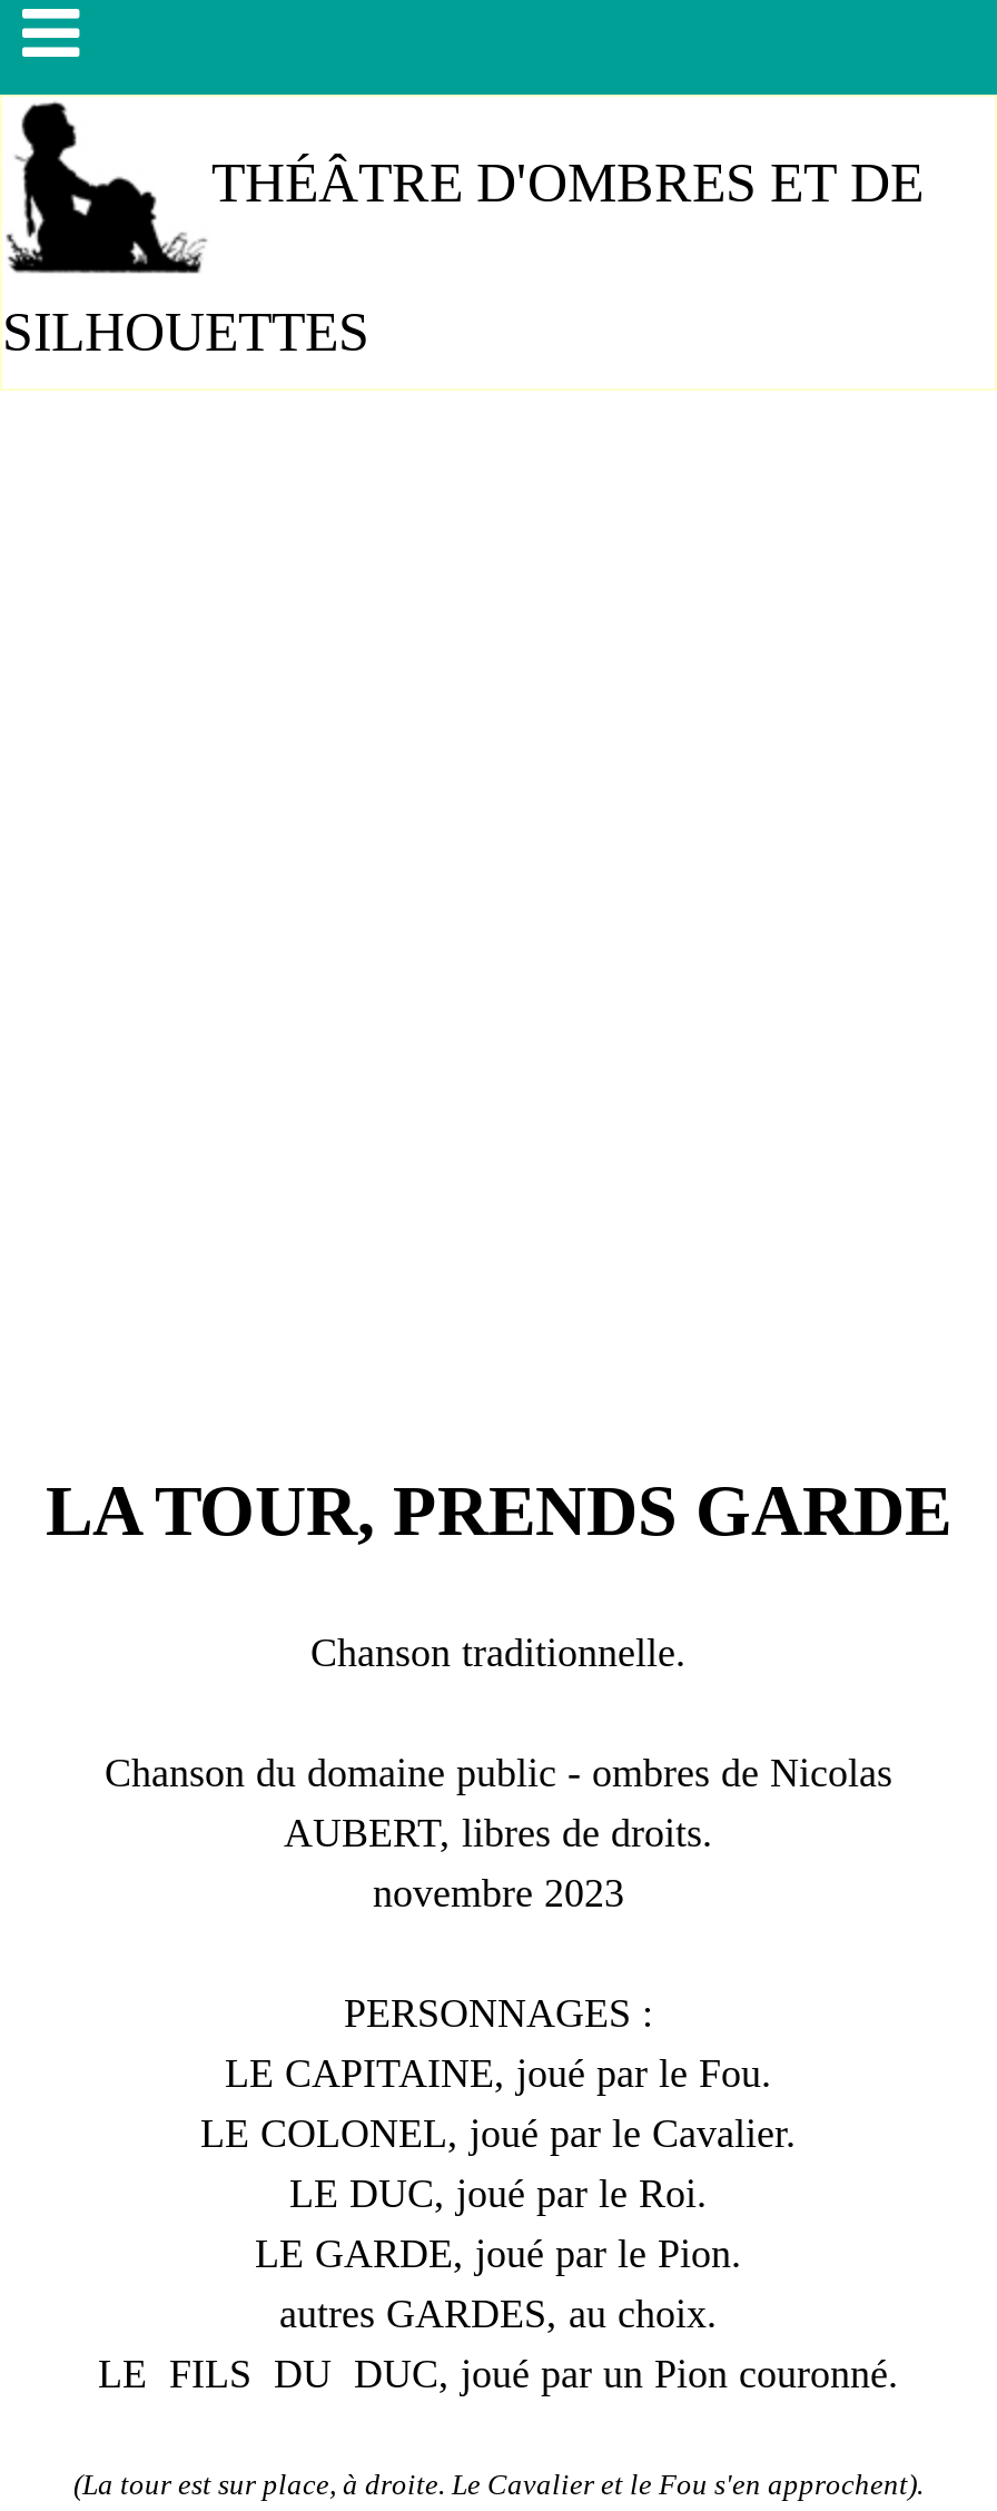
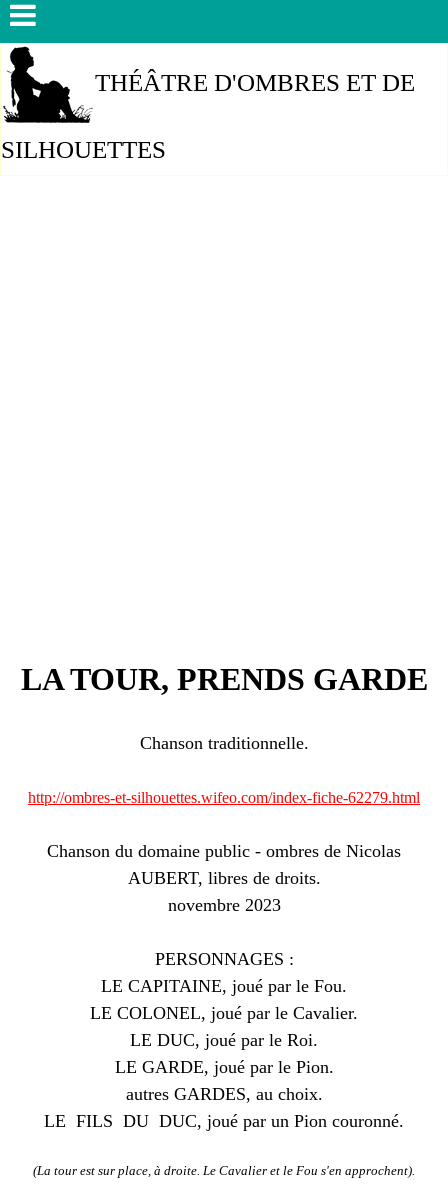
none -> [28,789,420,806] http://ombres-et-silhouettes.wifeo.com/index-fiche-62279.html

